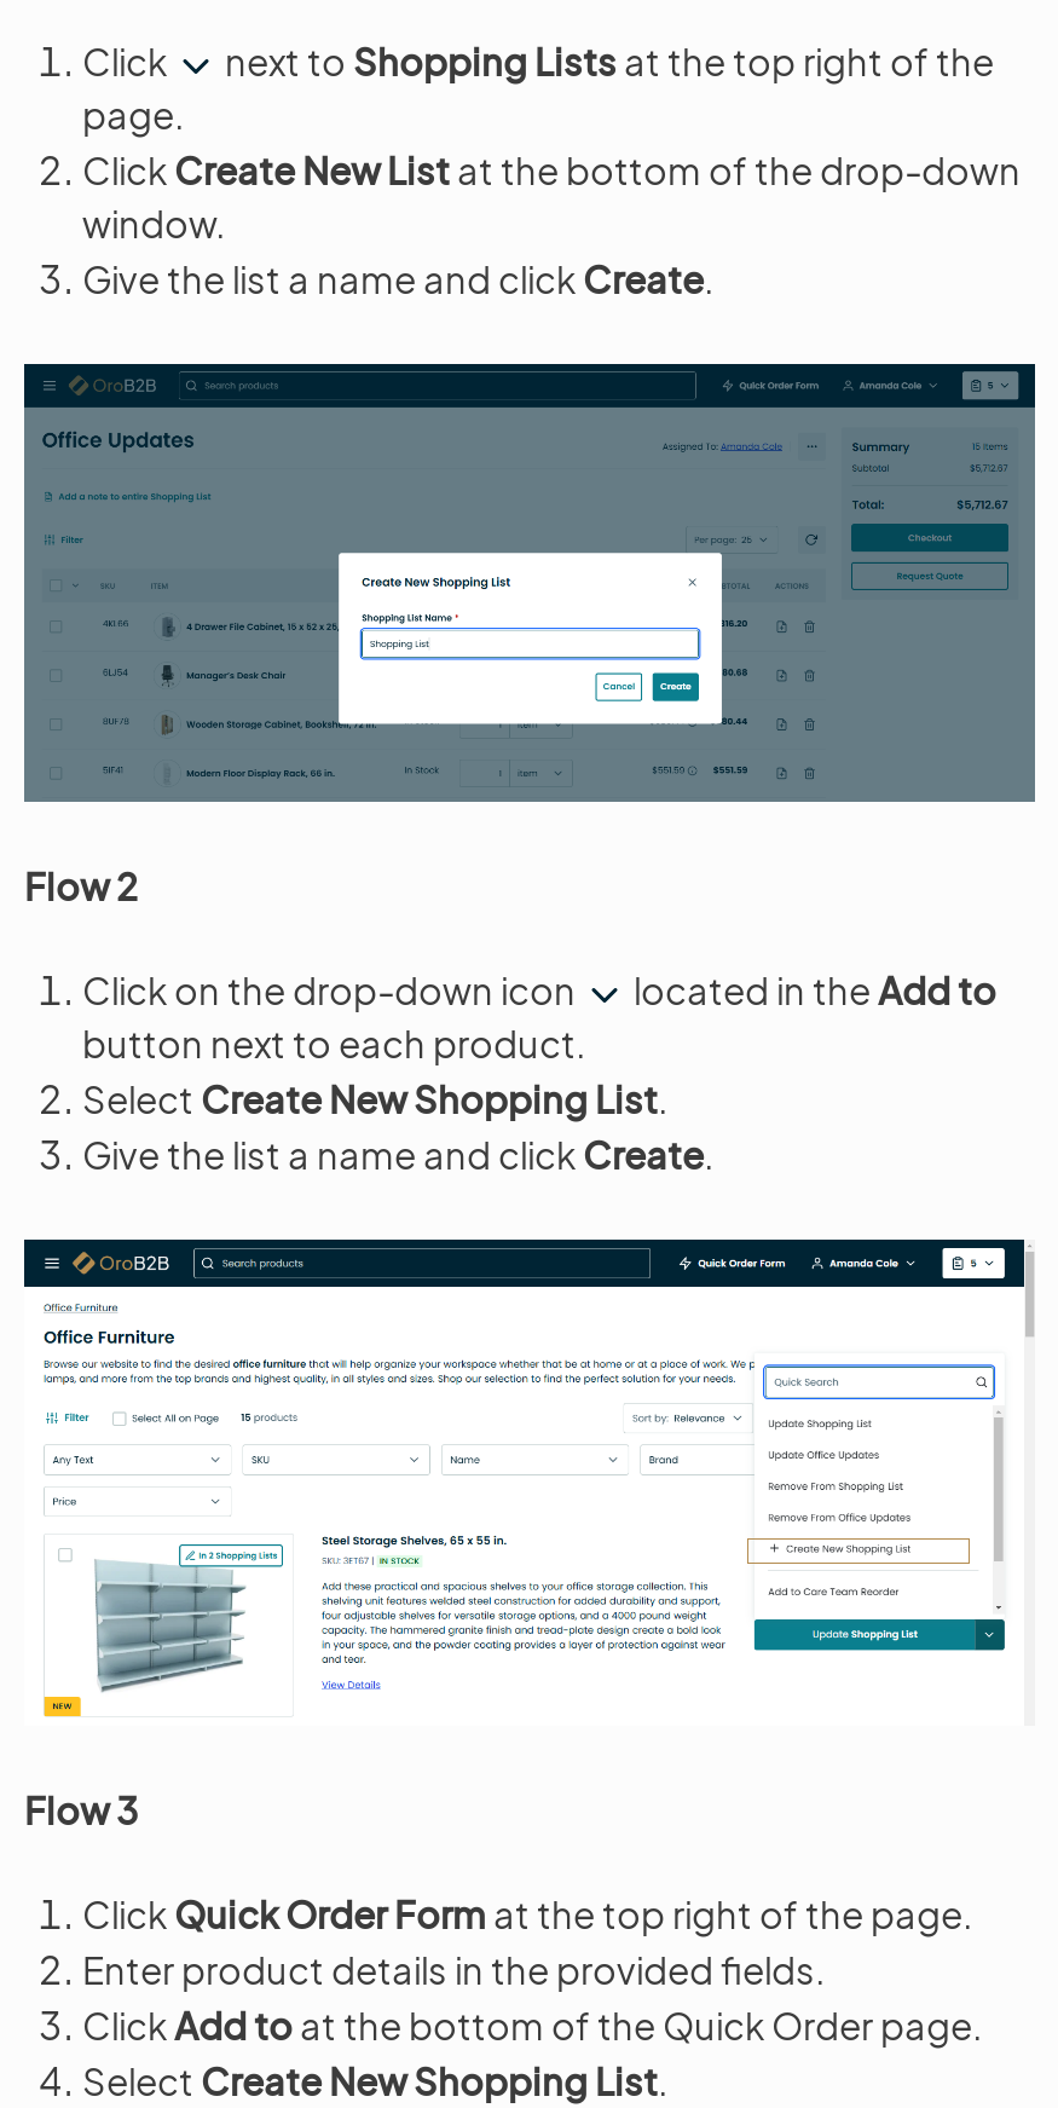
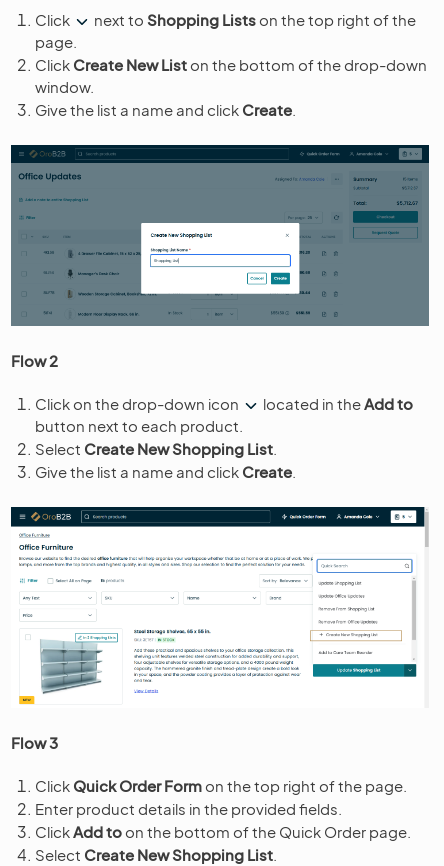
[218,37,994,83] next to Shopping Lists at the top right of the -> [91,10,416,29] next to Shopping Lists on the top right of the
[82,146,1021,192] Click Create New List at the bottom of the drop-down -> [35,55,427,74] Click Create New List on the bottom of the drop-down
[82,1890,972,1936] Click Quick Order Form at the top right of the page. -> [35,776,407,795] Click Quick Order Form on the top right of the page.
[82,2001,982,2047] Click Add to at the bottom of the Quick Order page. -> [35,822,411,841] Click Add to on the bottom of the Quick Order page.

